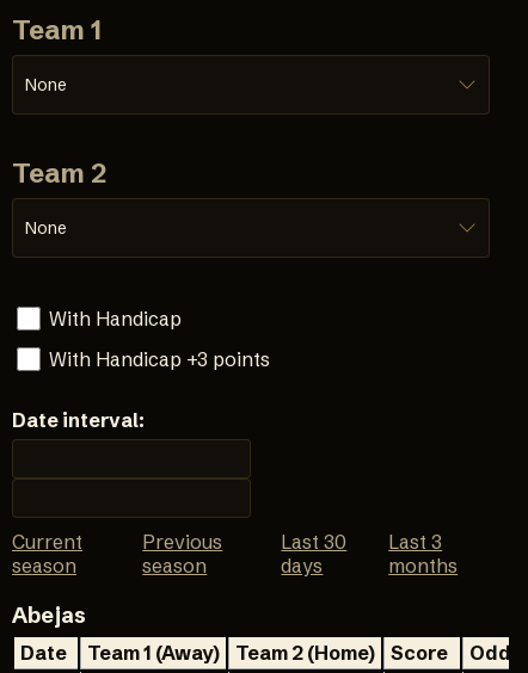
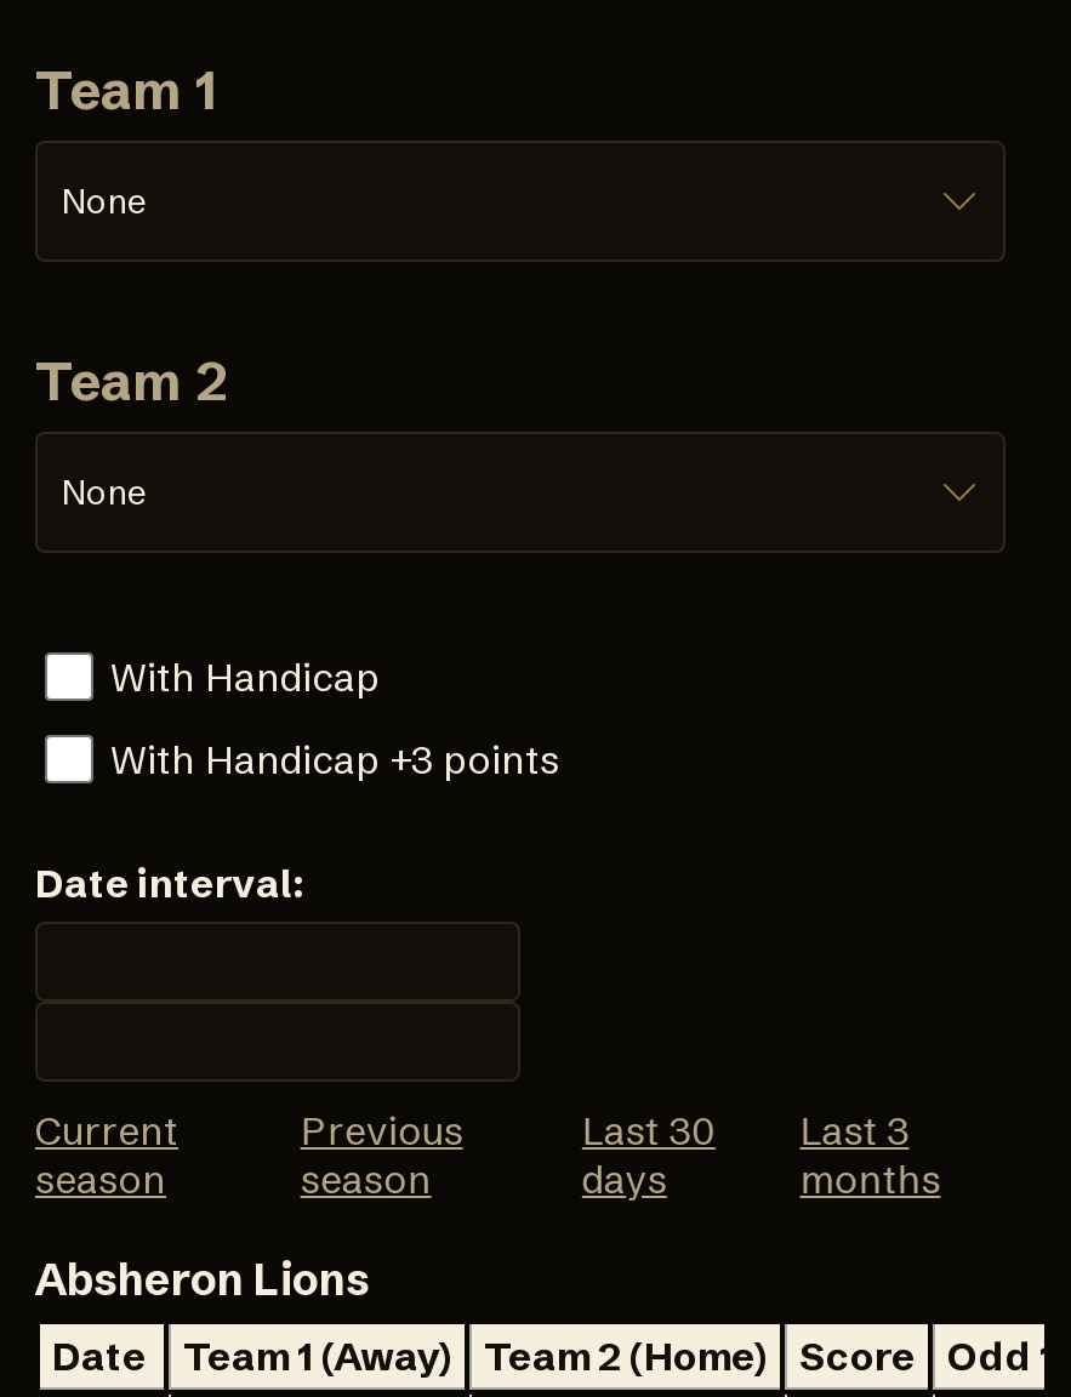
[12,602,86,629] Abejas -> [35,1252,370,1308] Absheron Lions

